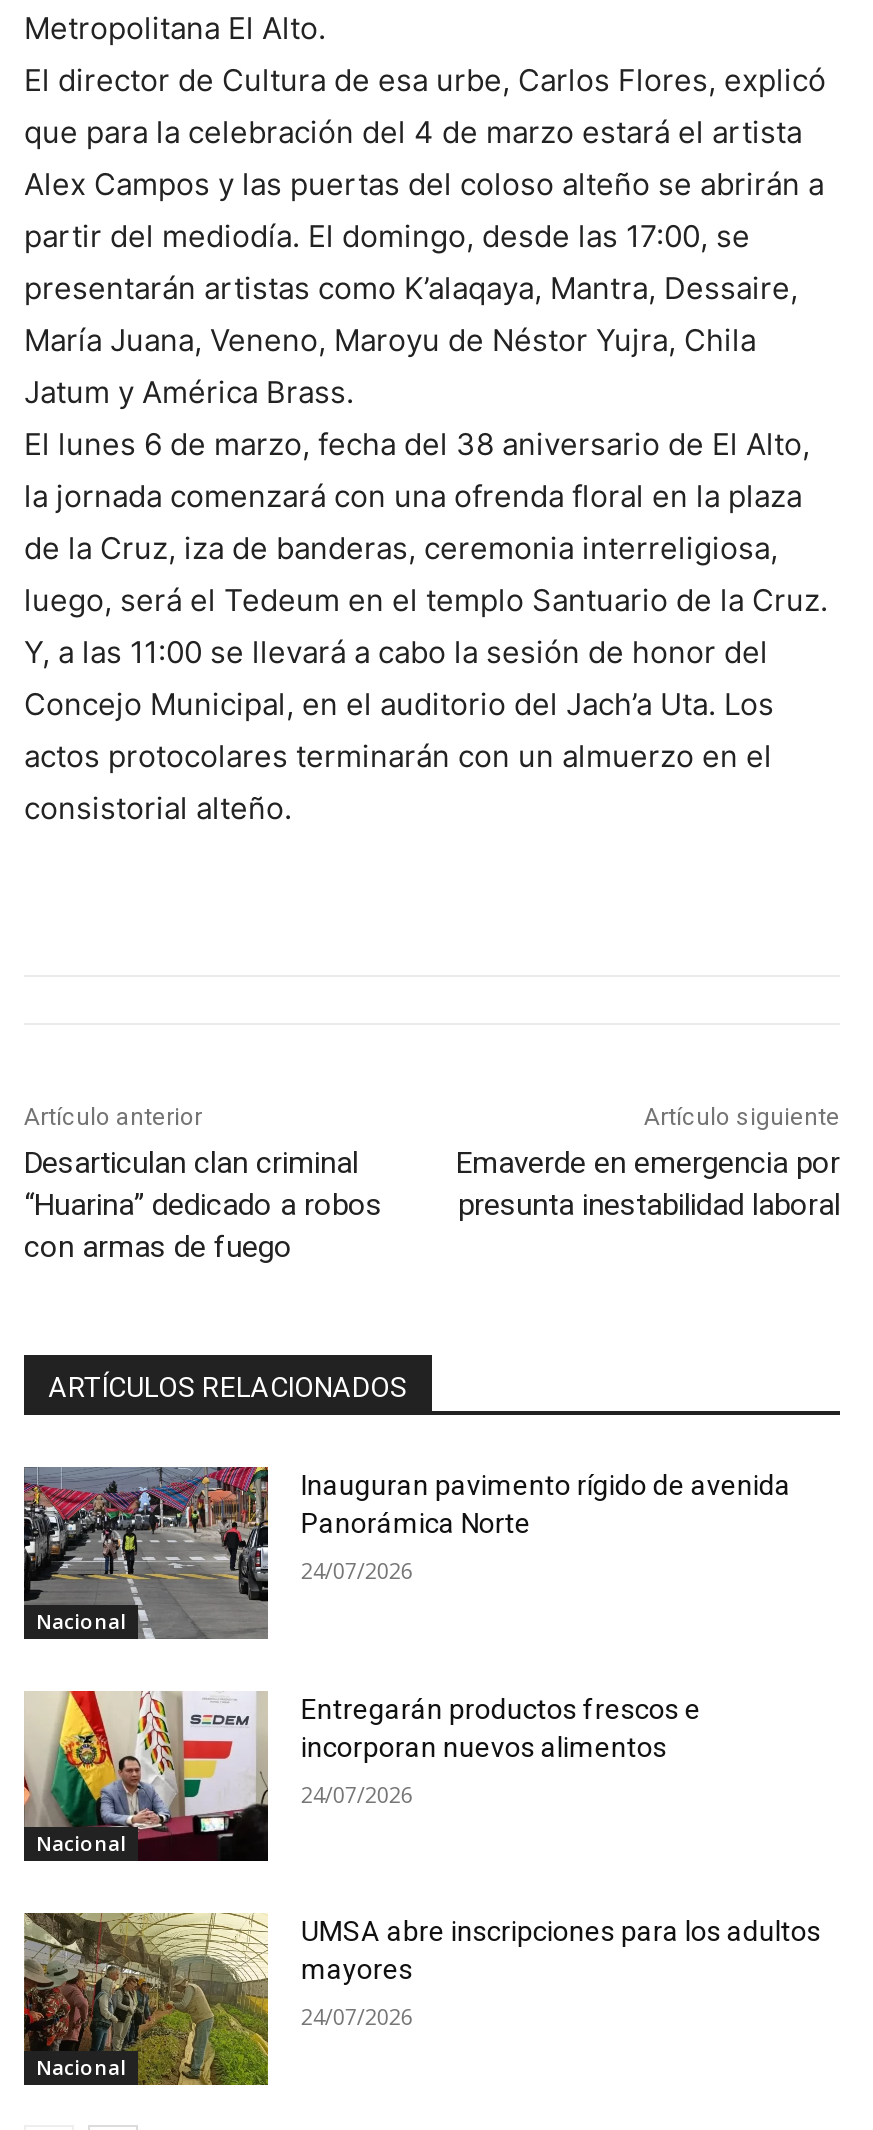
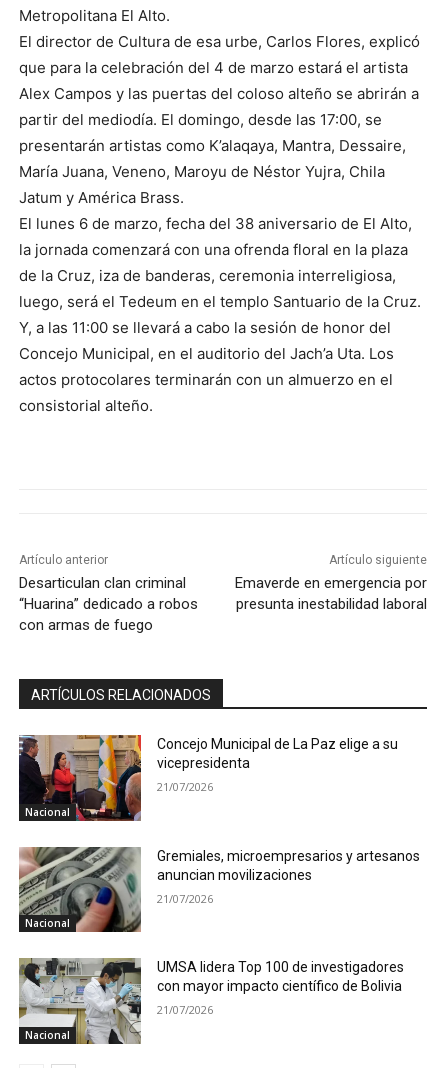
[22,1465,791,1639] [image] | Inauguran pavimento rígido de avenida | Panorámica Norte -> [19,734,398,821] [image] | Concejo Municipal de La Paz elige a su | vicepresidenta
[301,1555,413,1585] 24/07/2026 -> [157,779,213,794] 21/07/2026
[24,1689,701,1863] [image] | Entregarán productos frescos e | incorporan nuevos alimentos -> [18,846,420,933] [image] | Gremiales, microempresarios y artesanos | anuncian movilizaciones
[301,1778,413,1808] 24/07/2026 -> [157,891,213,906] 21/07/2026
[22,1911,821,2087] [image] | UMSA abre inscripciones para los adultos | mayores -> [18,957,404,1045] [image] | UMSA lidera Top 100 de investigadores | con mayor impacto científico de Bolivia
[301,2002,413,2032] 24/07/2026 -> [157,1002,213,1017] 21/07/2026

